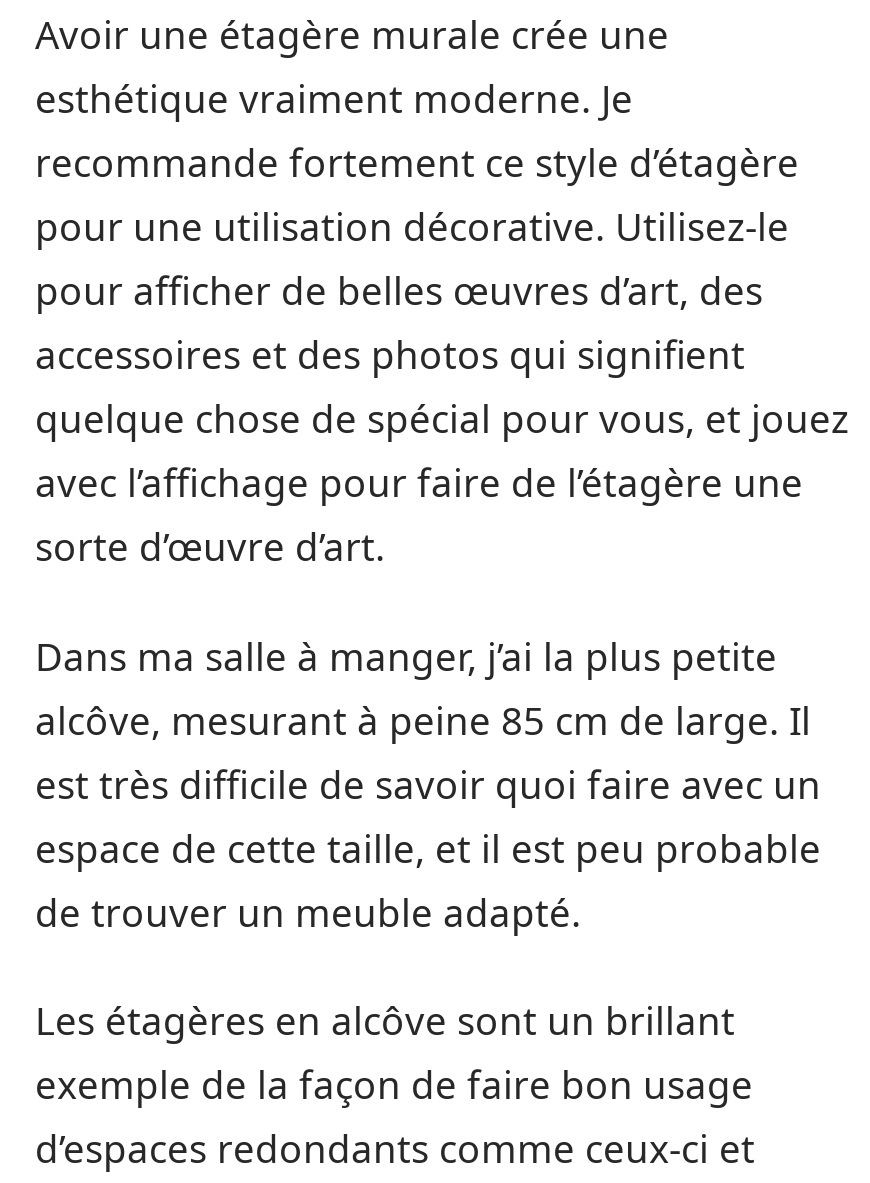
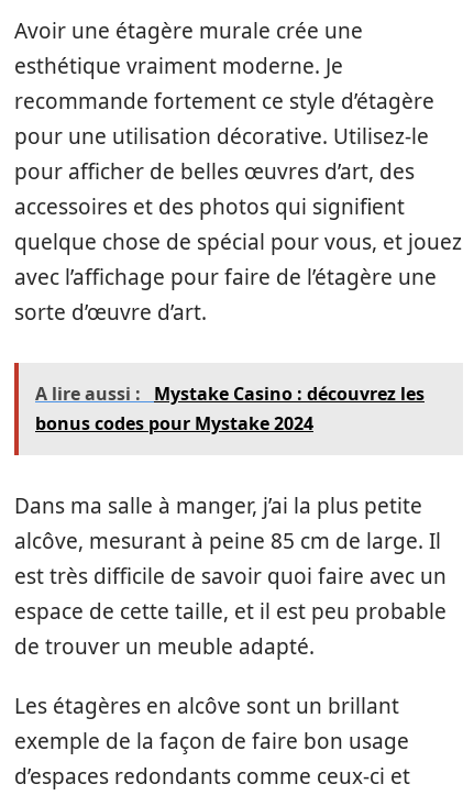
none -> [13,362,462,456] [image] | A lire aussi : Mystake Casino : découvrez les | bonus codes pour Mystake 2024

